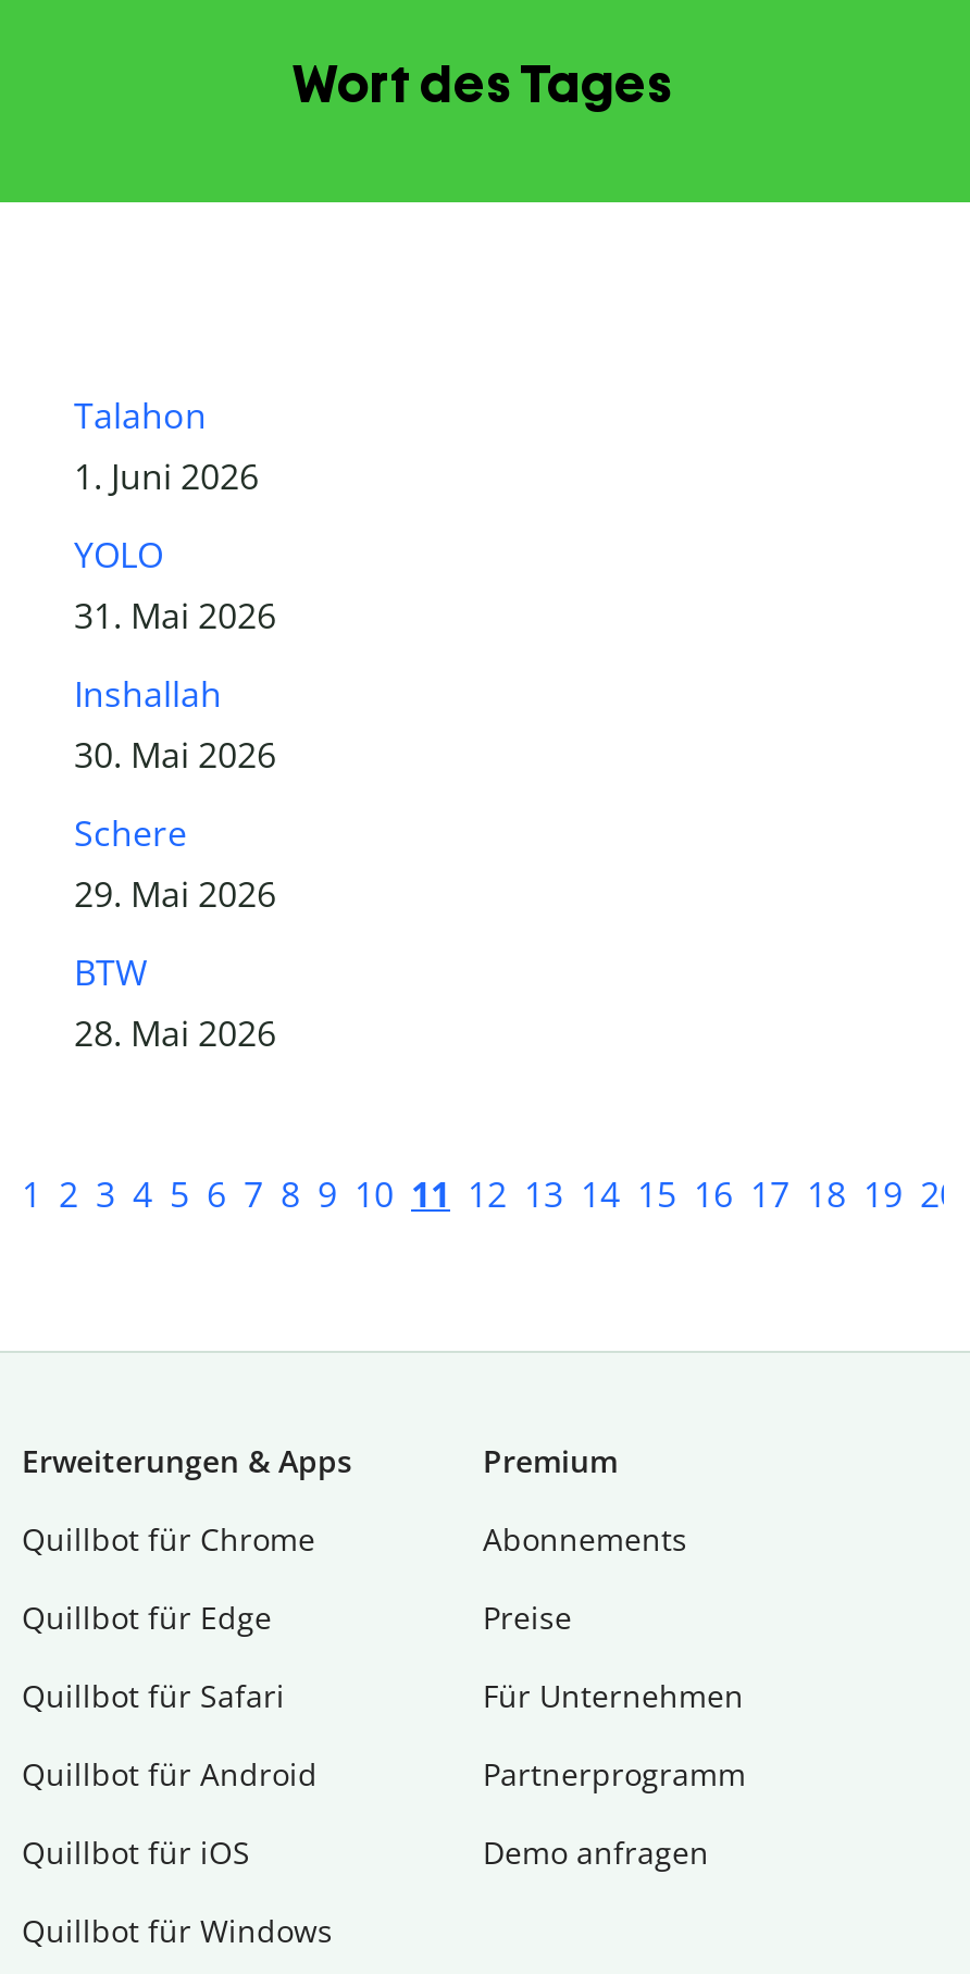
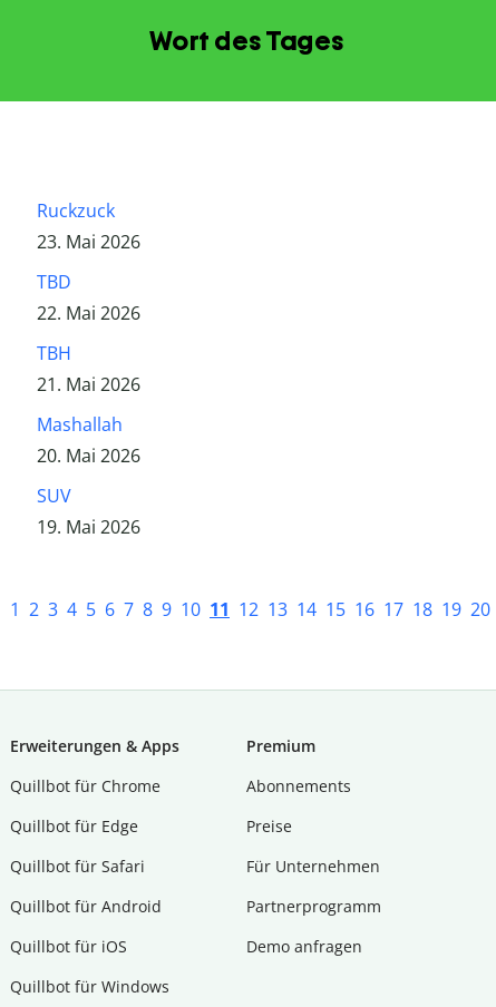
[74,392,259,501] Talahon | 1. Juni 2026 -> [37,199,140,254] Ruckzuck | 23. Mai 2026
[74,531,276,640] YOLO | 31. Mai 2026 -> [37,270,140,326] TBD | 22. Mai 2026
[74,671,276,779] Inshallah | 30. Mai 2026 -> [37,341,140,397] TBH | 21. Mai 2026
[74,810,276,919] Schere | 29. Mai 2026 -> [37,412,140,468] Mashallah | 20. Mai 2026
[74,949,276,1058] BTW | 28. Mai 2026 -> [37,484,140,539] SUV | 19. Mai 2026

